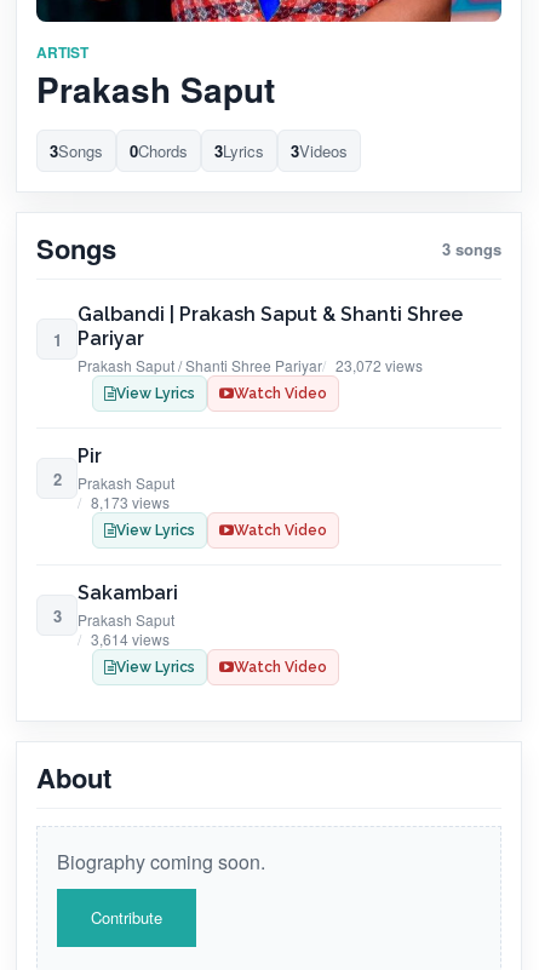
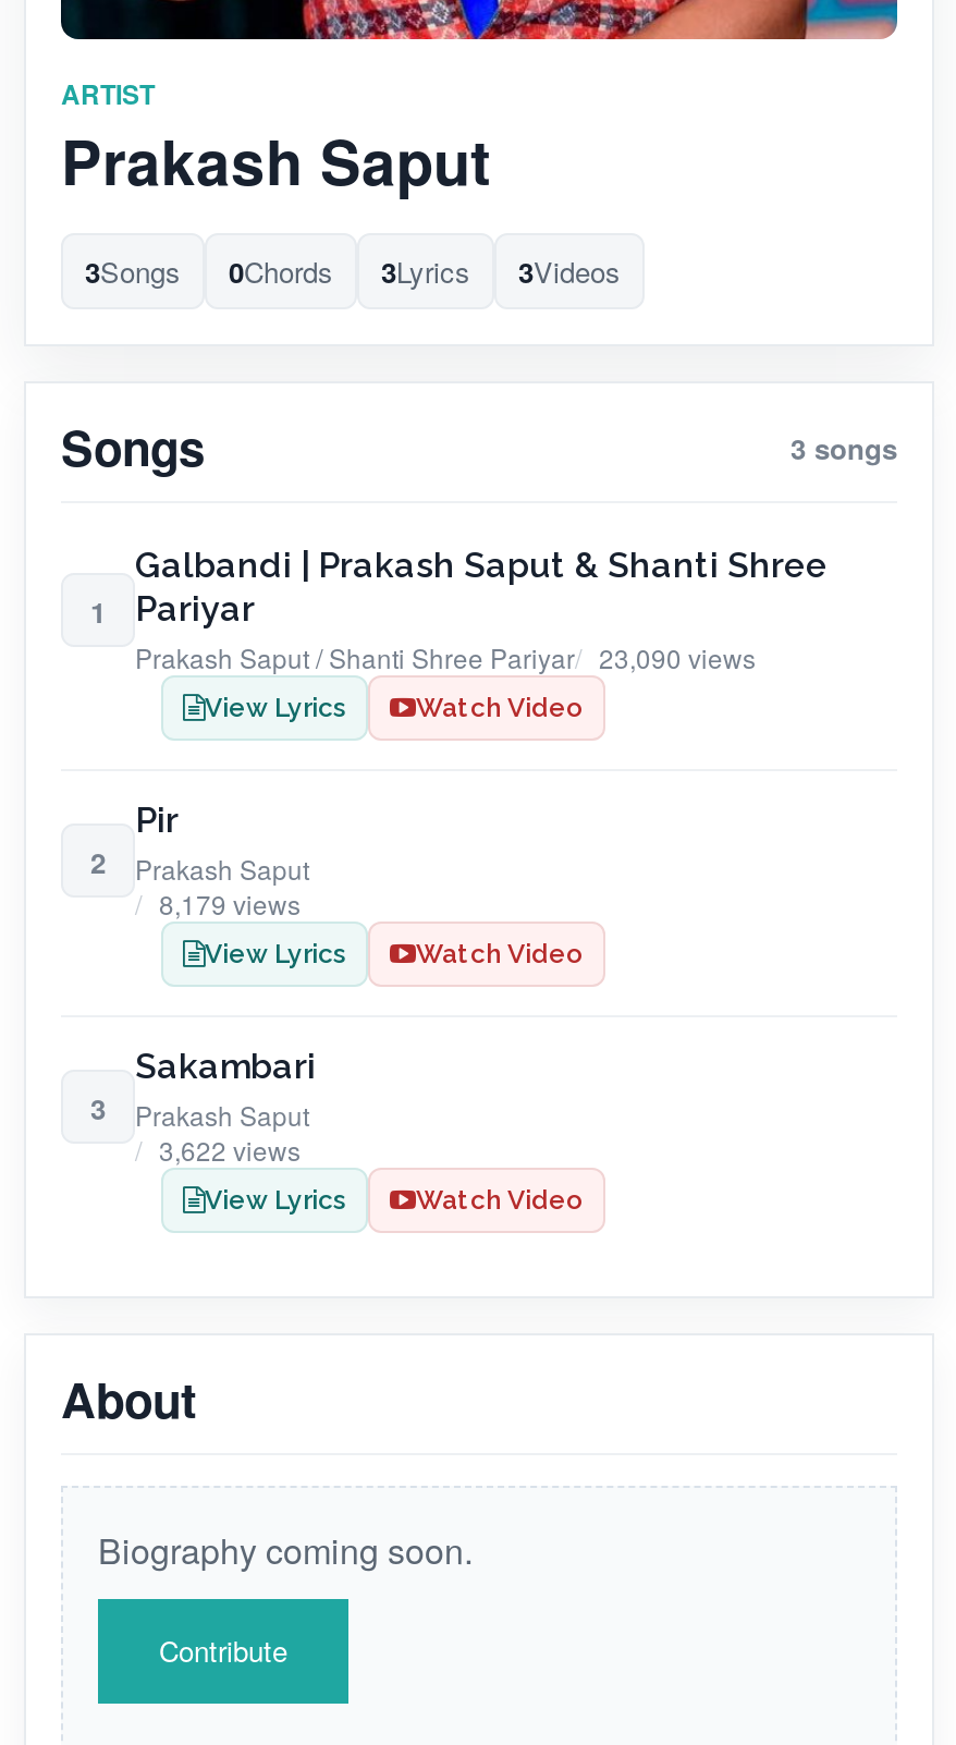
[78,355,423,375] Prakash Saput / Shanti Shree Pariyar 23,072 views -> [135,638,756,675] Prakash Saput / Shanti Shree Pariyar 23,090 views
[91,492,170,512] 8,173 views -> [159,884,301,922] 8,179 views
[91,629,170,649] 3,614 views -> [159,1131,301,1168] 3,622 views

